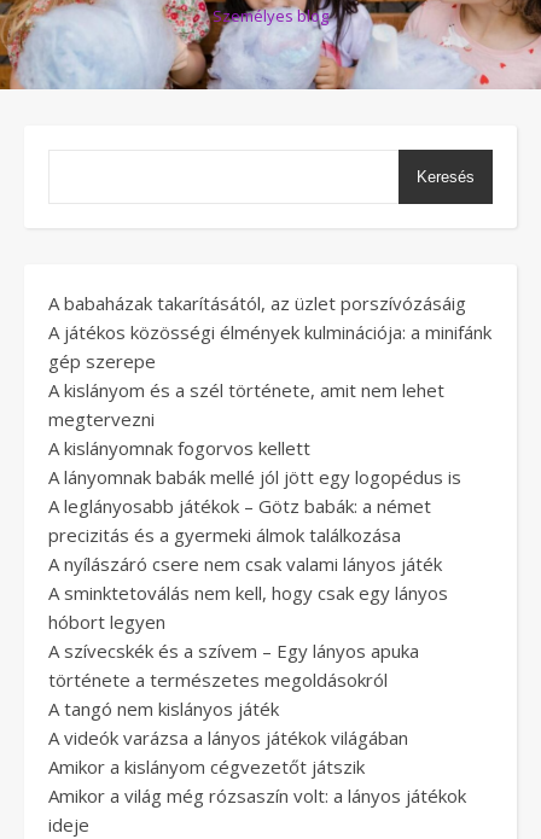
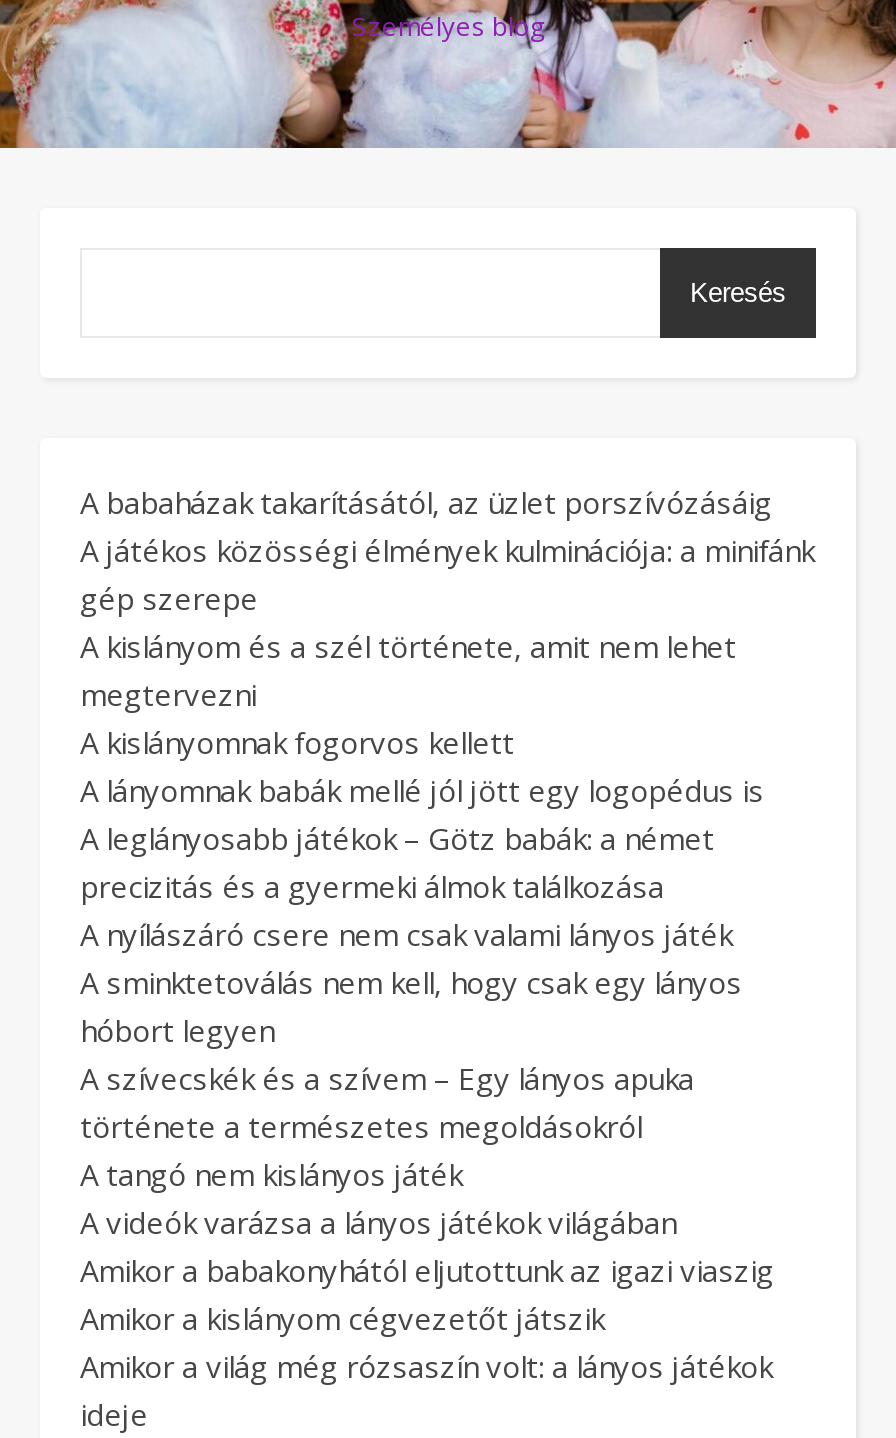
none -> [80,1250,774,1290] Amikor a babakonyhától eljutottunk az igazi viaszig

